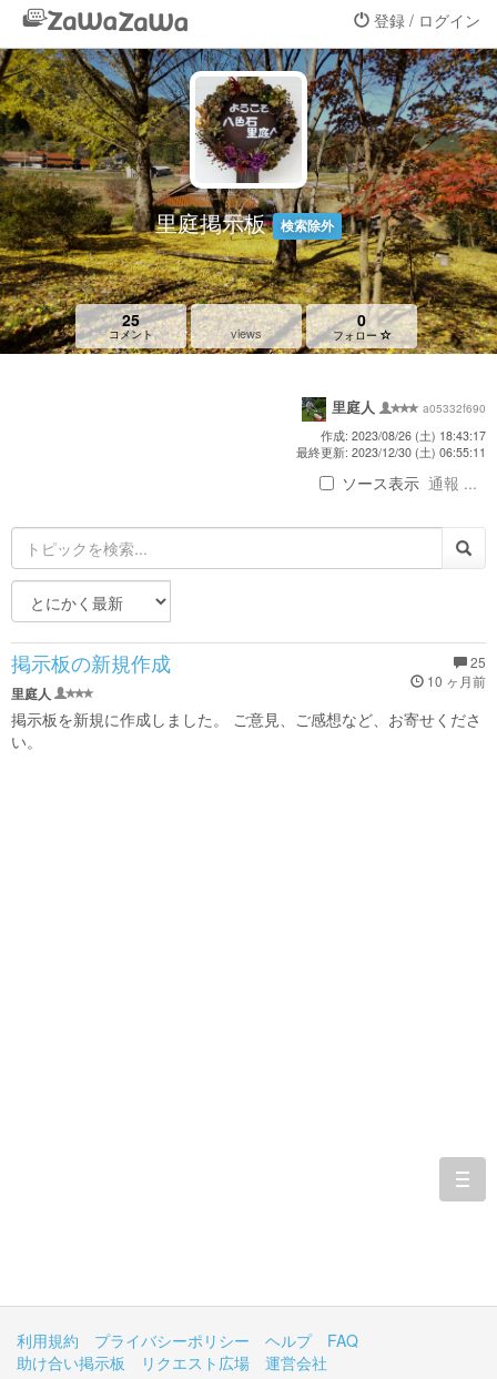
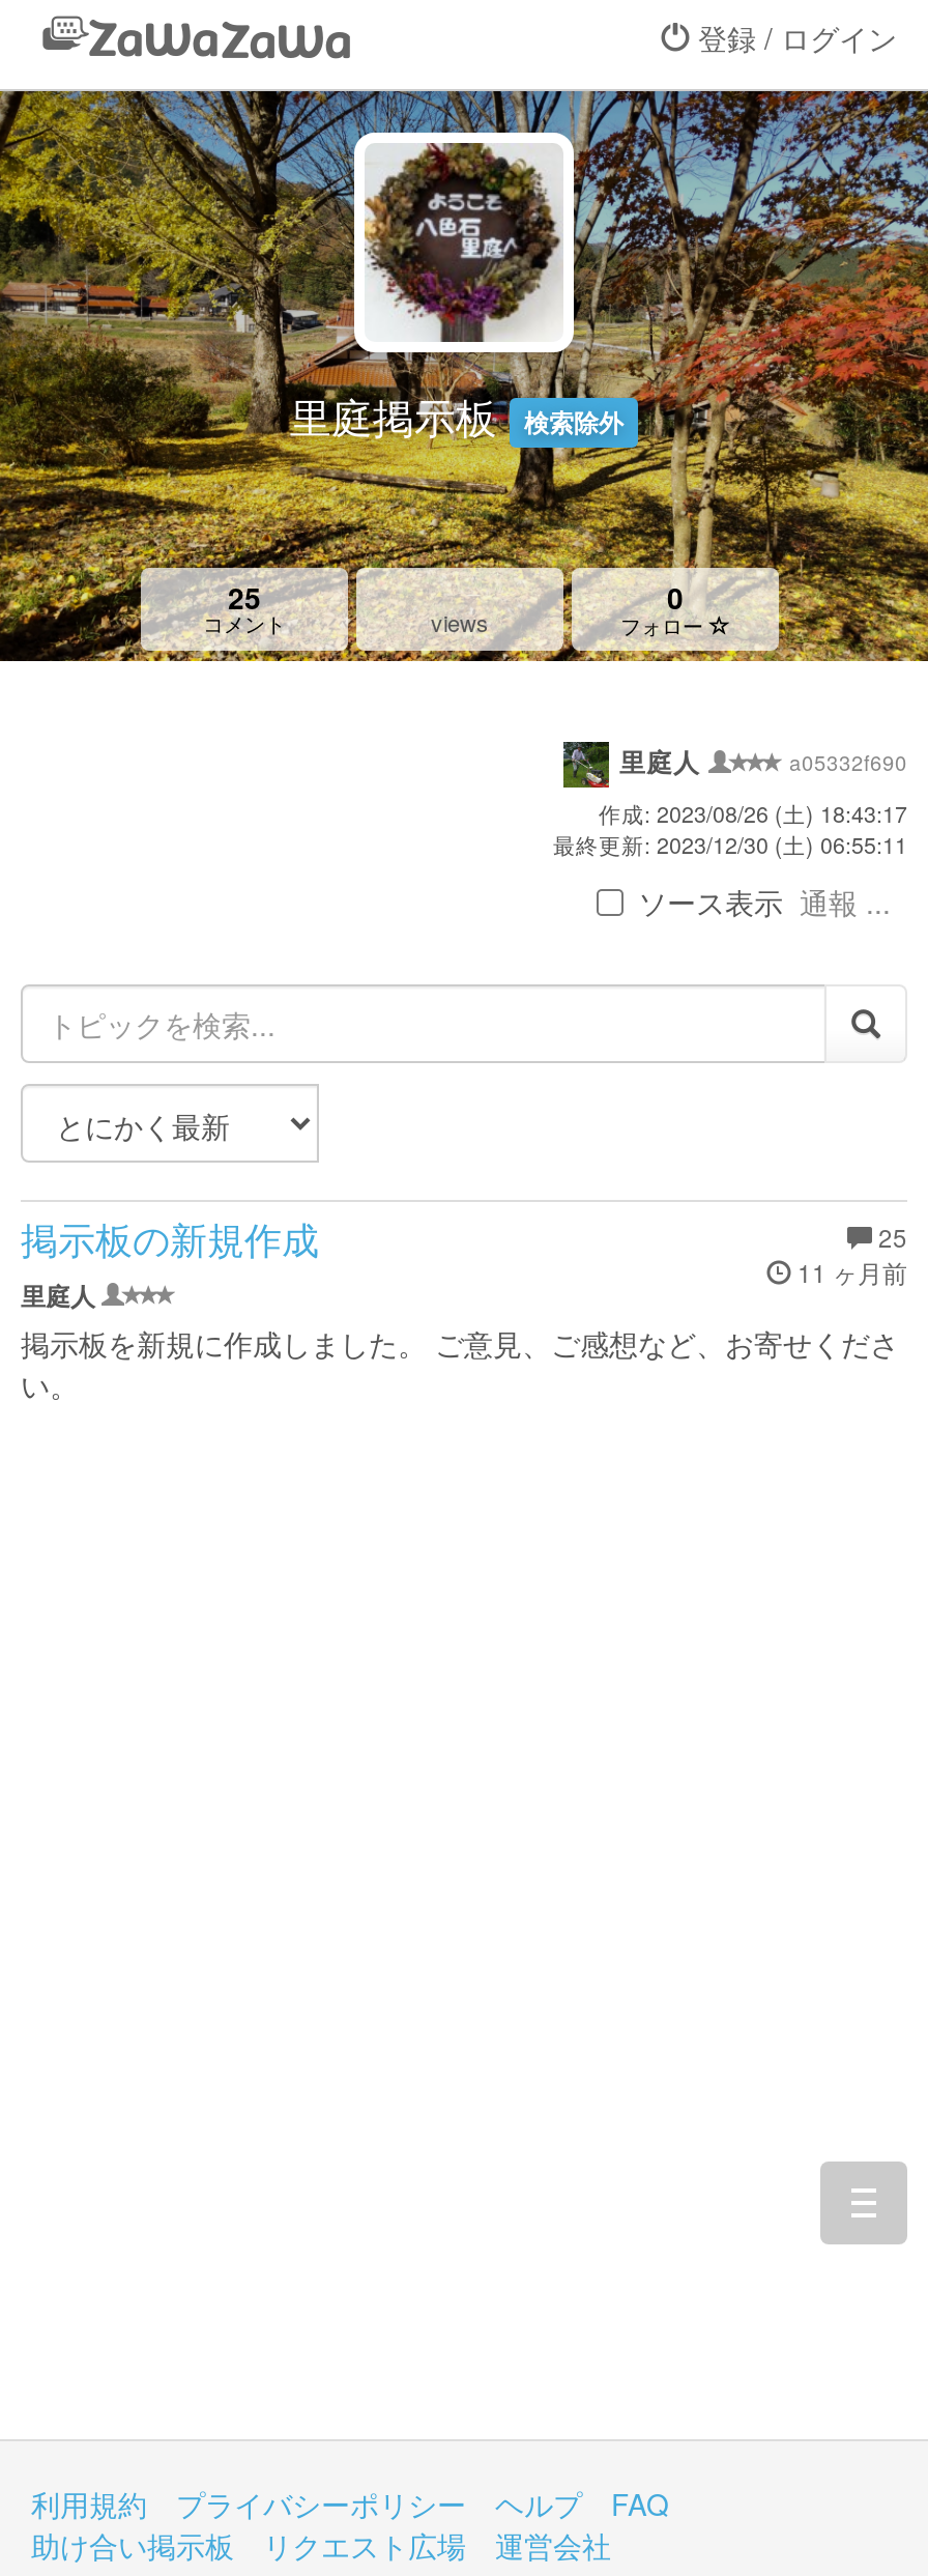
[424,671,486,690] 10 ヶ月前 -> [791,1254,907,1289] 11 ヶ月前

